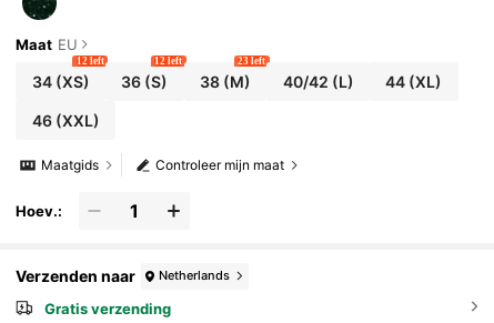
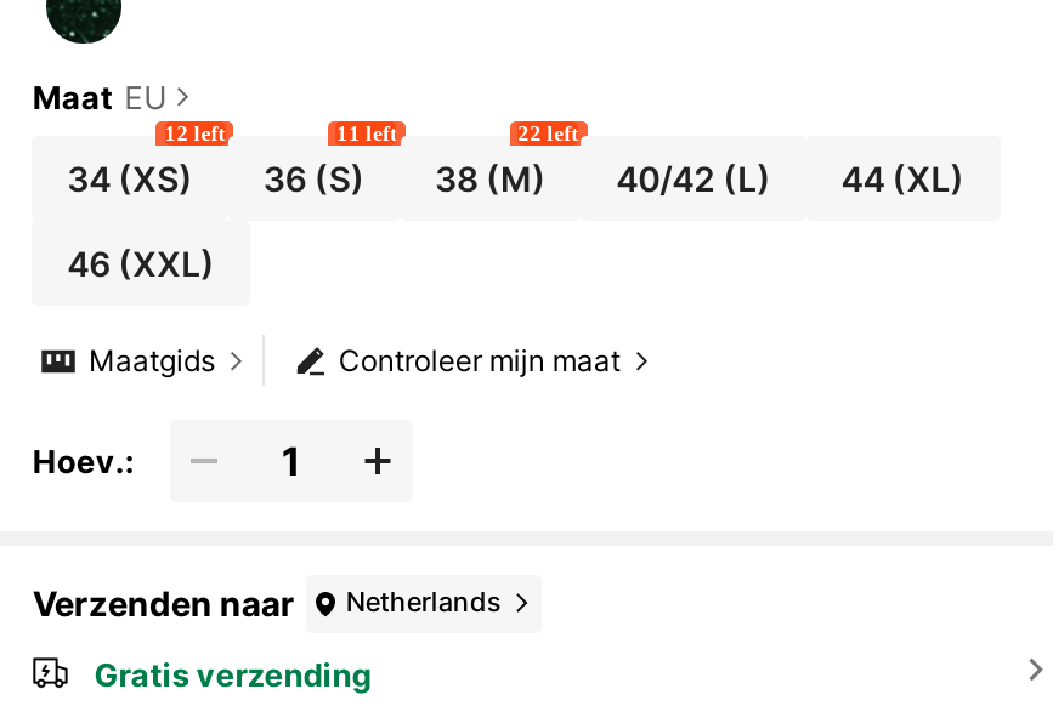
[155,56,183,67] 12 left -> [336,122,397,146] 11 left
[238,56,265,67] 23 left -> [518,122,578,146] 22 left

